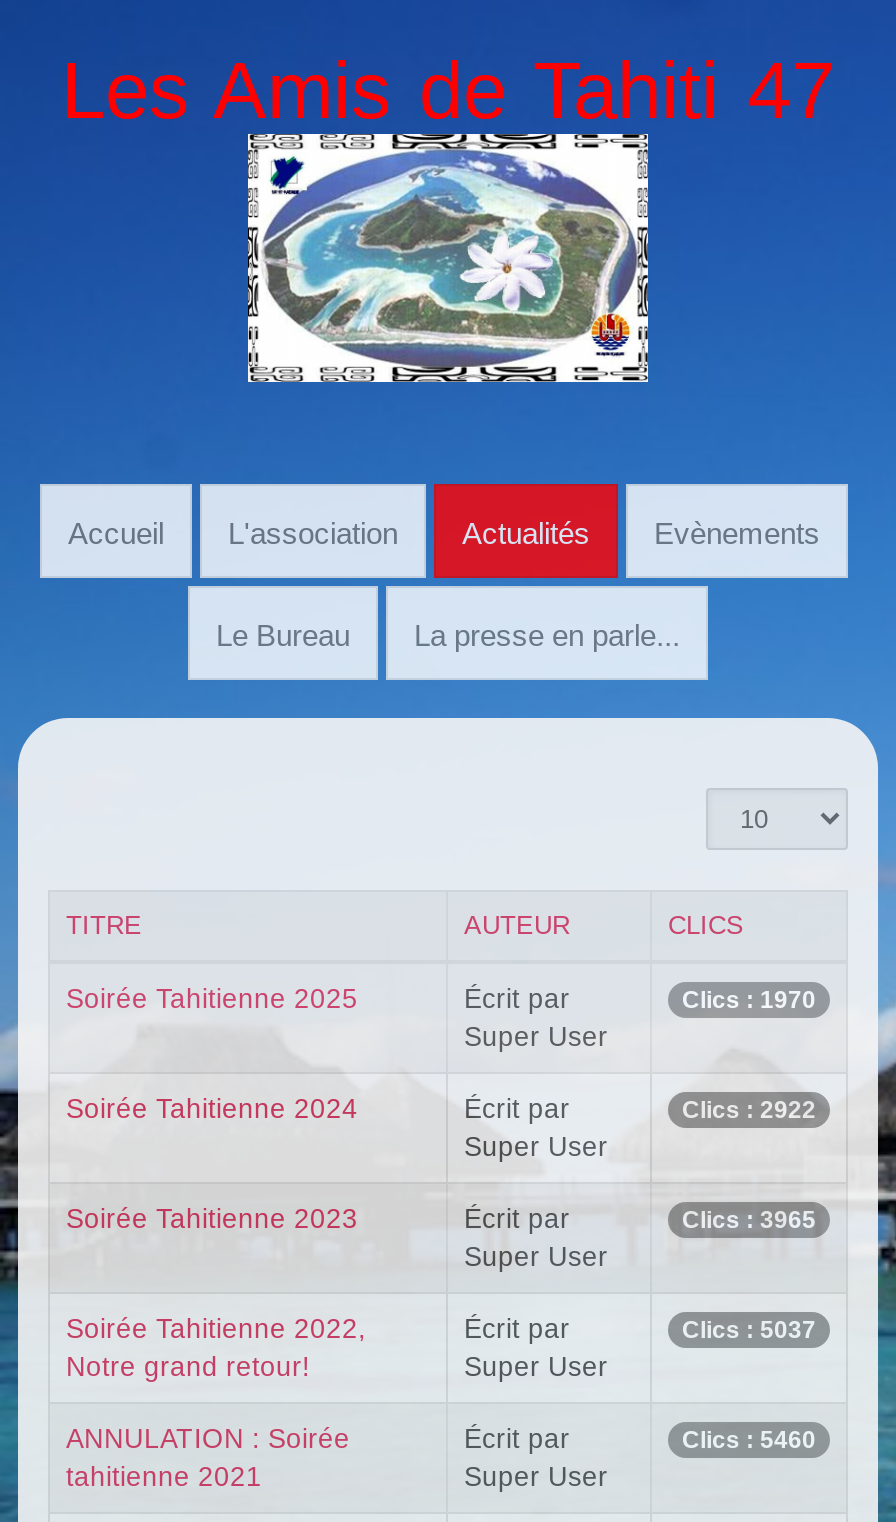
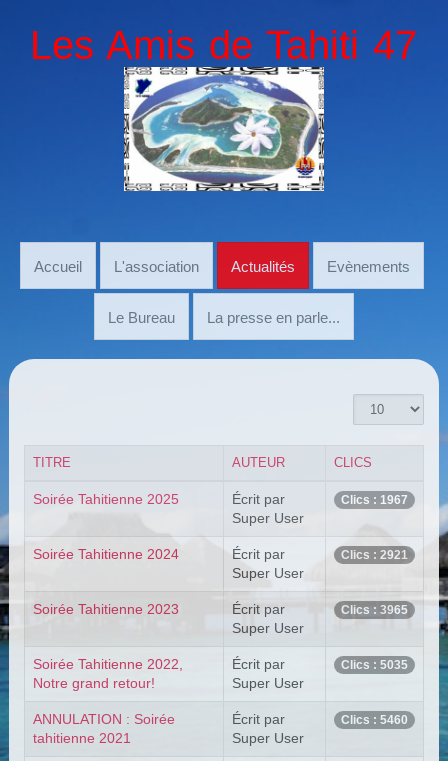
[682,986,816,1014] Clics : 1970 -> [341,493,408,507] Clics : 1967
[682,1096,816,1124] Clics : 2922 -> [341,548,408,562] Clics : 2921
[682,1316,816,1344] Clics : 5037 -> [341,658,408,672] Clics : 5035

